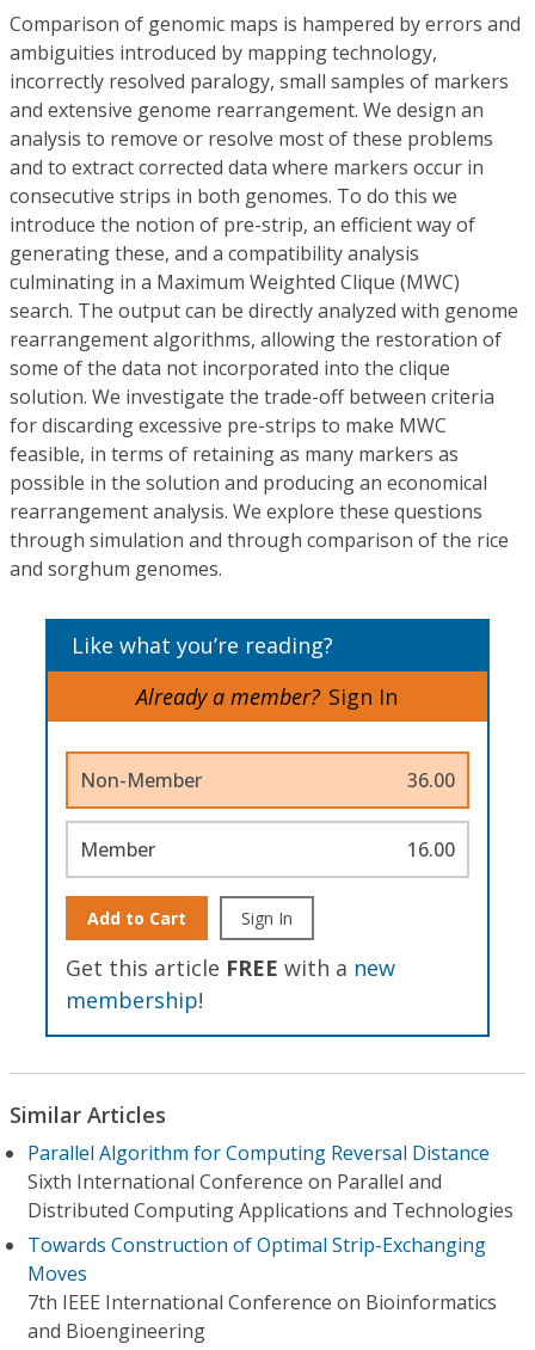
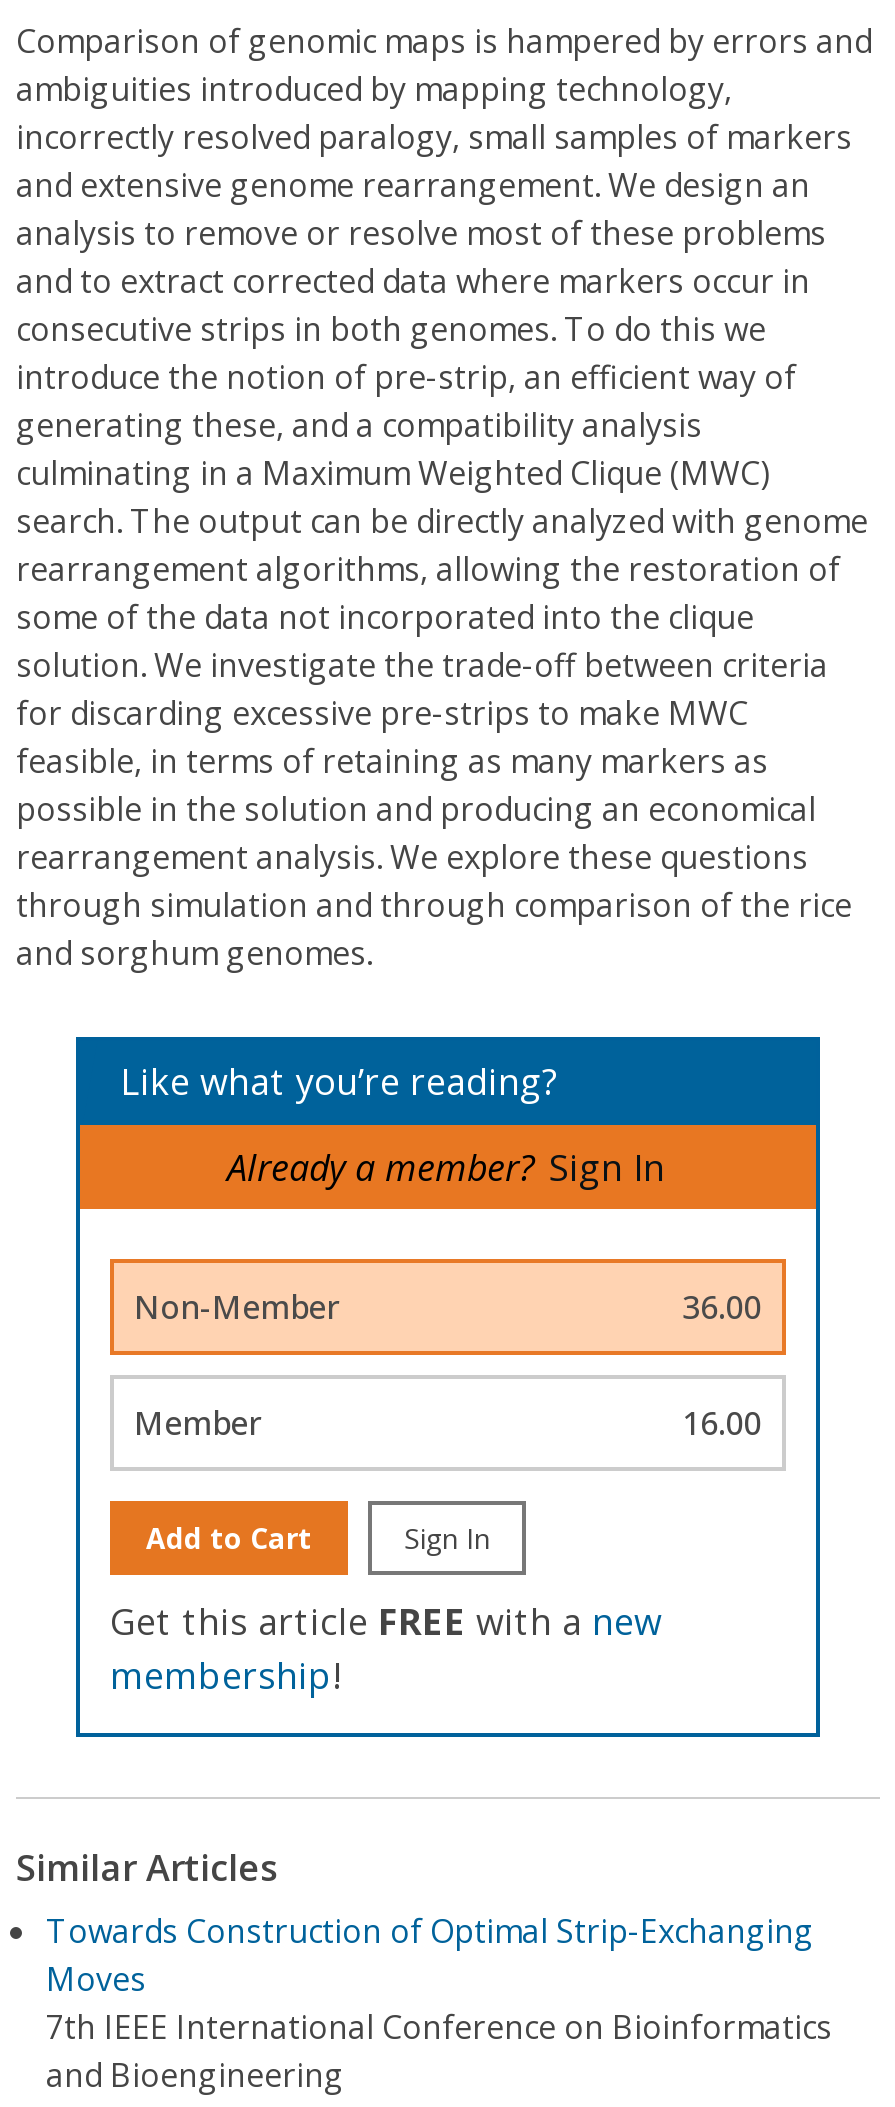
[27,1140,514,1223] Parallel Algorithm for Computing Reversal Distance | Sixth International Conference on Parallel and | Distributed Computing Applications and Technologies -> none

